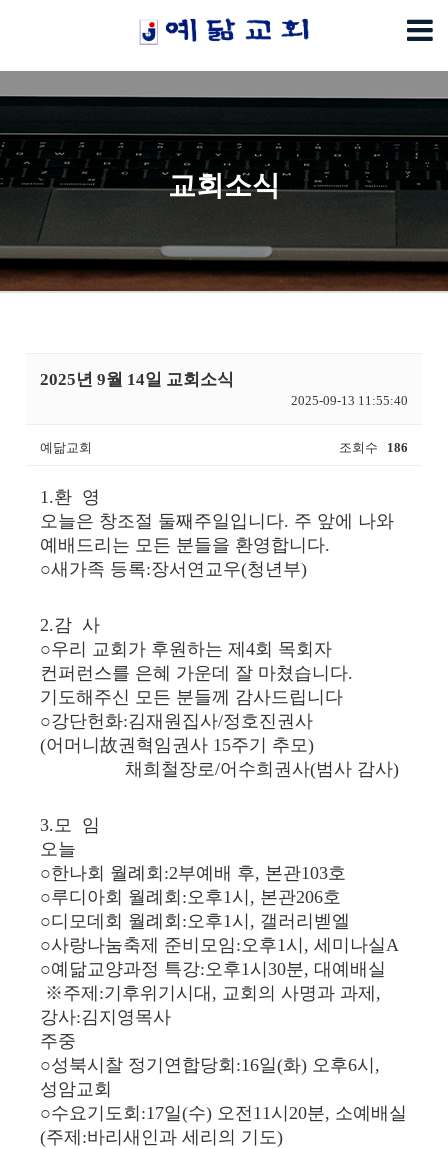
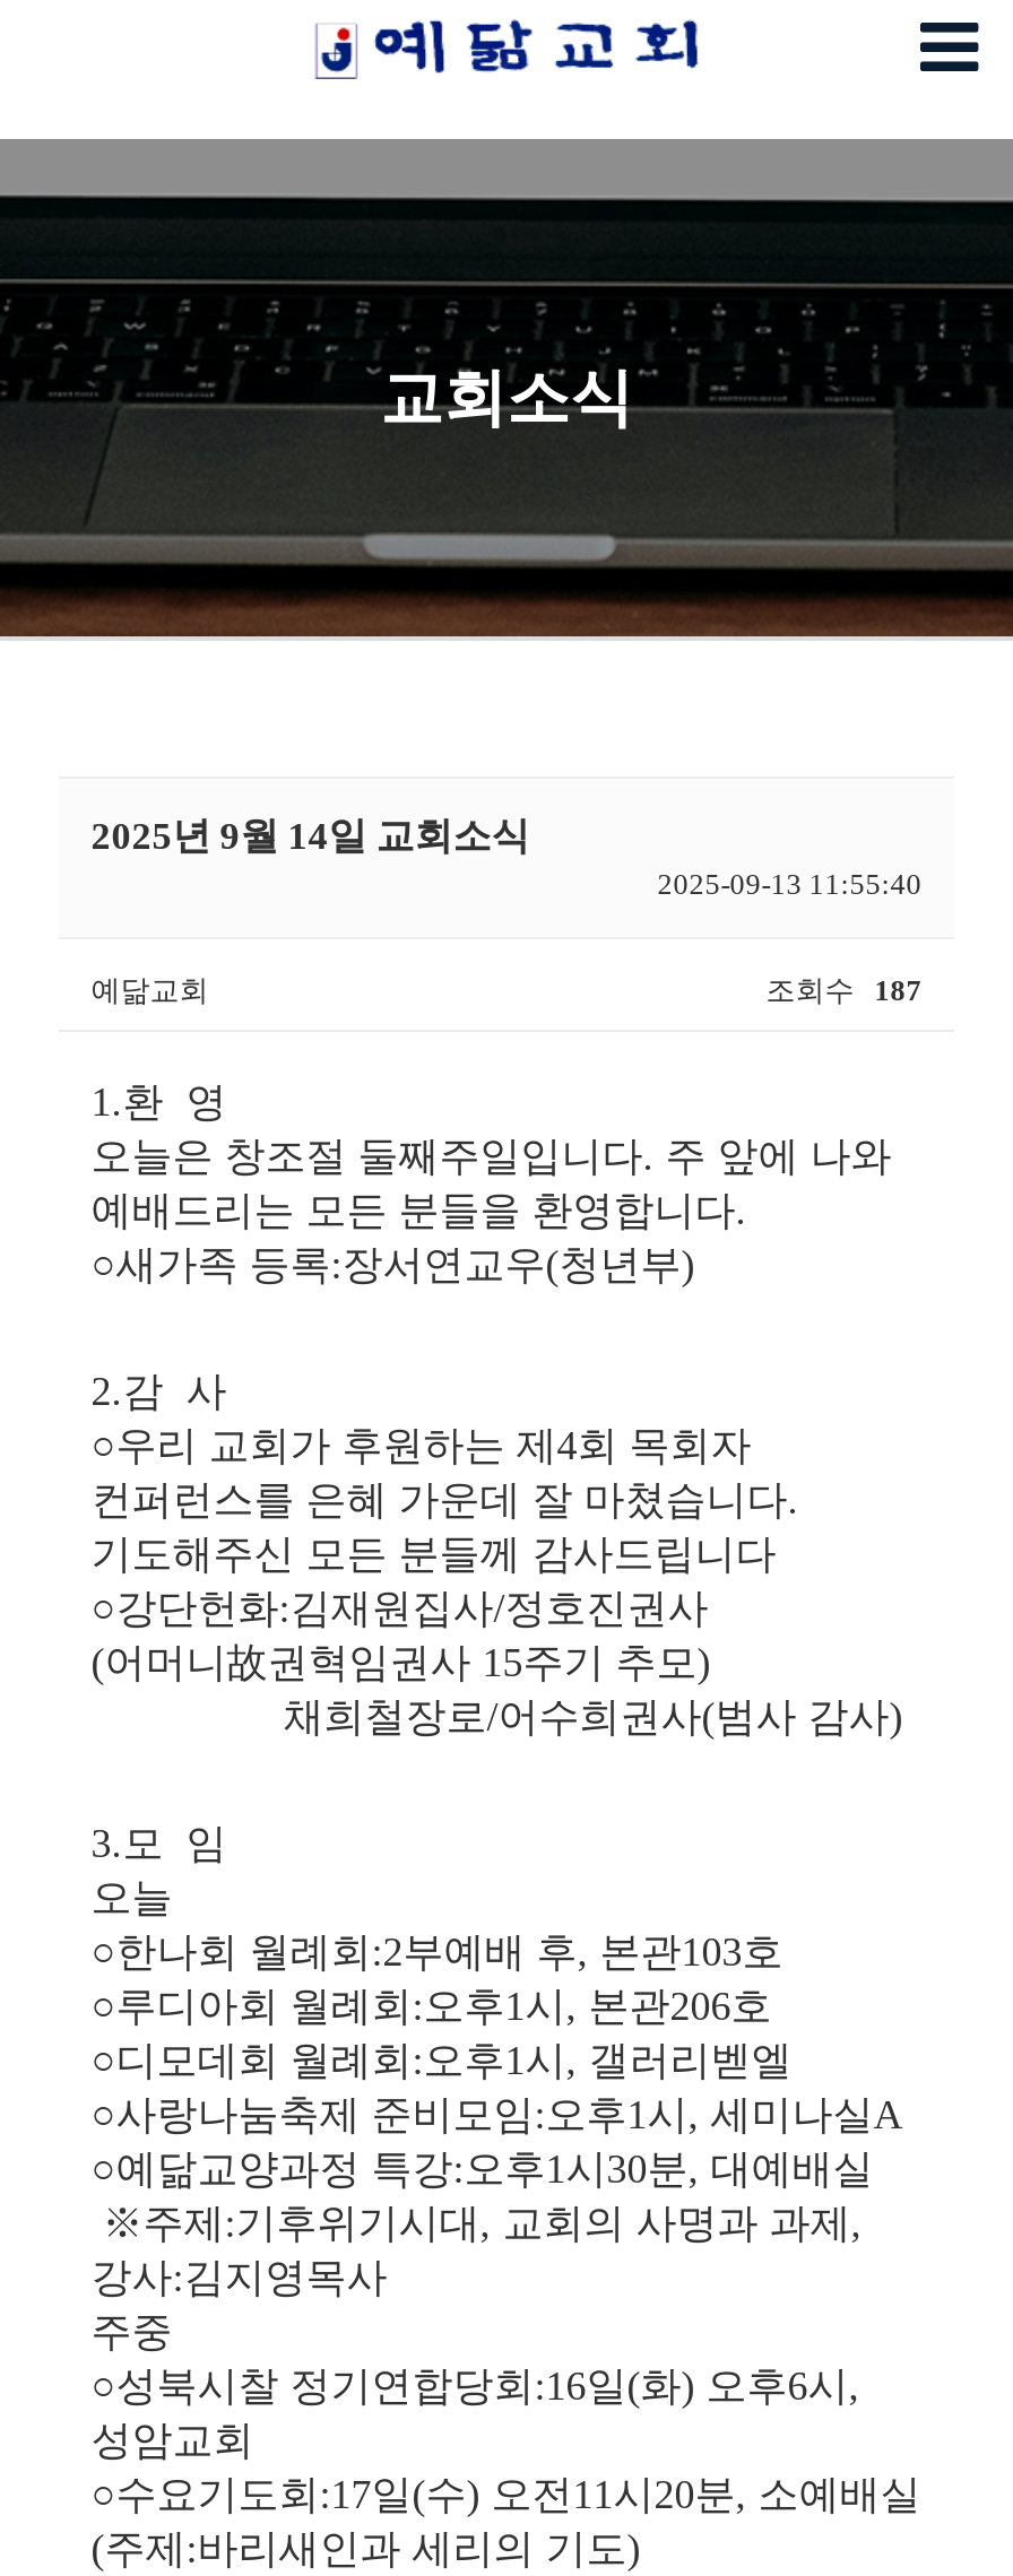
[339,440,408,455] 조회수 186 -> [766,973,922,1007] 조회수 187

